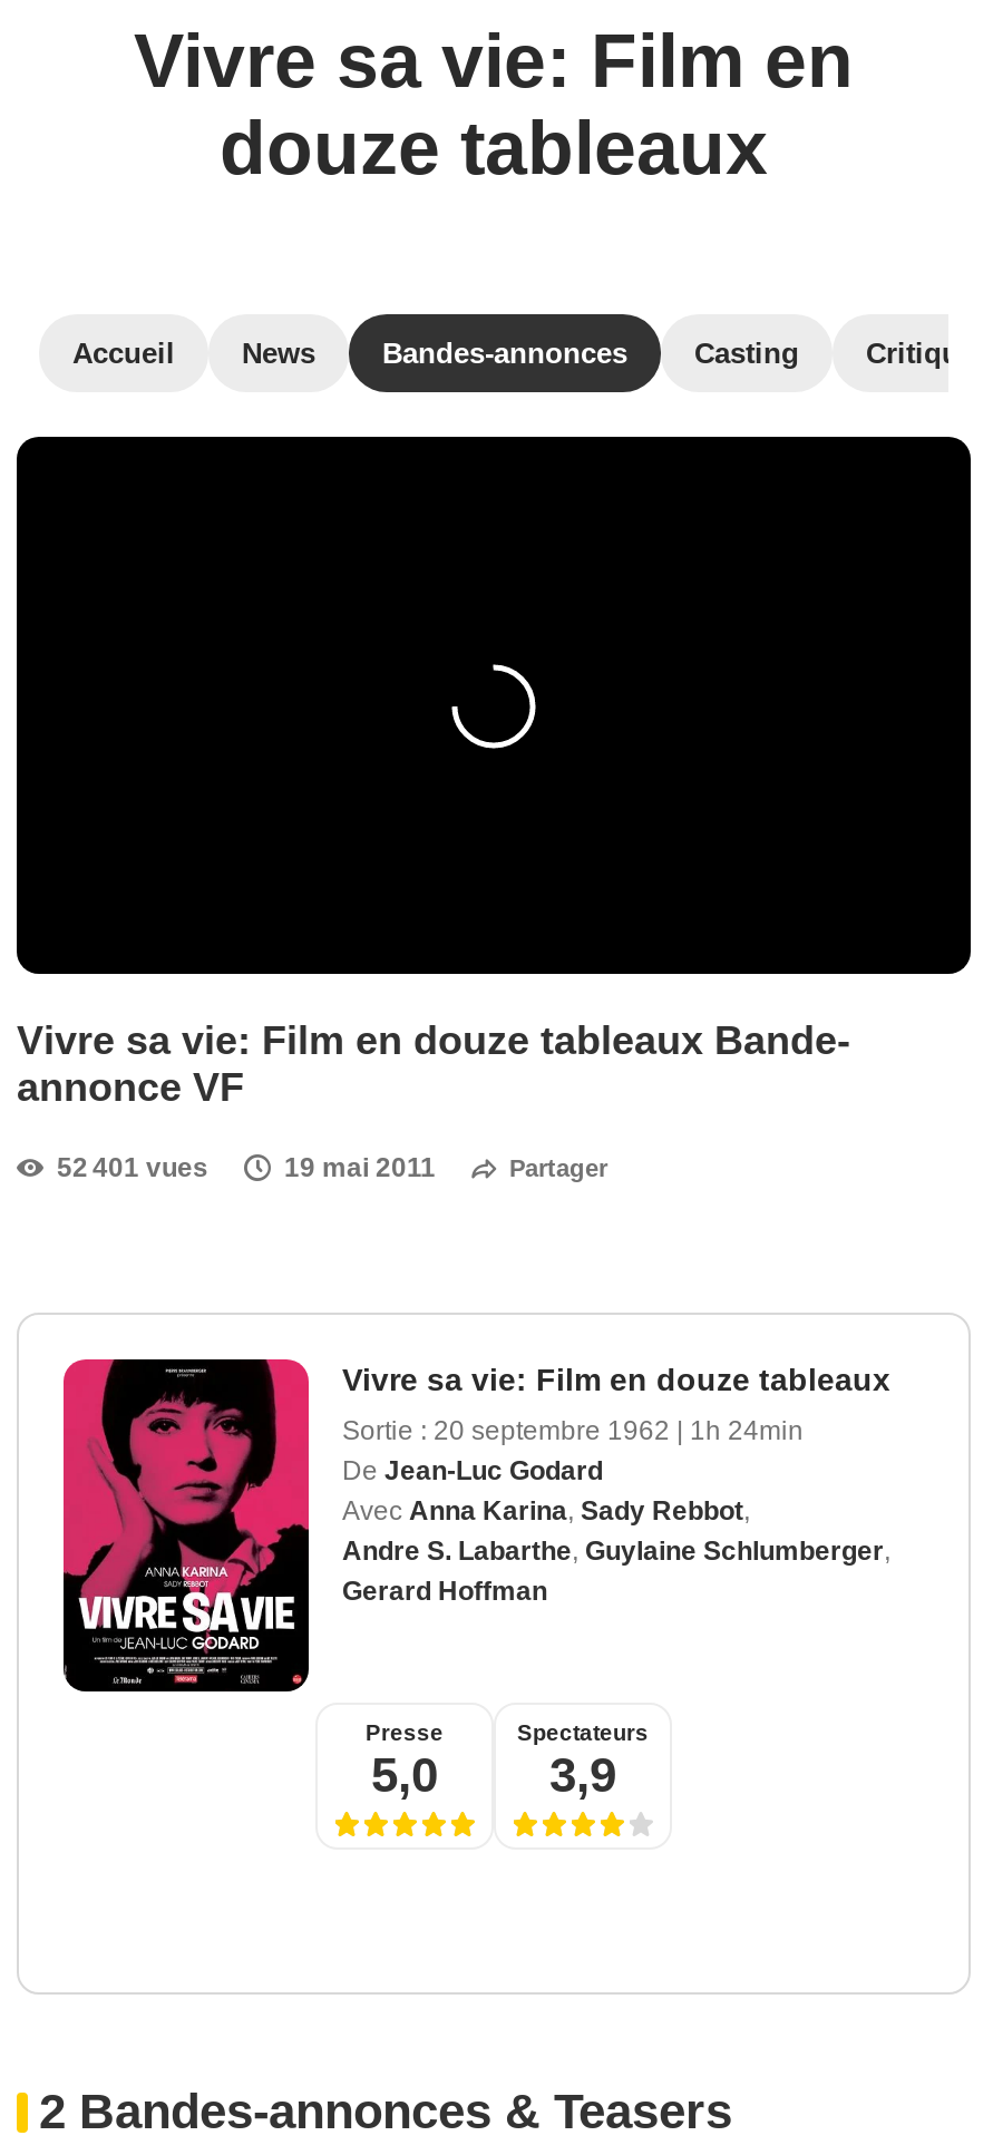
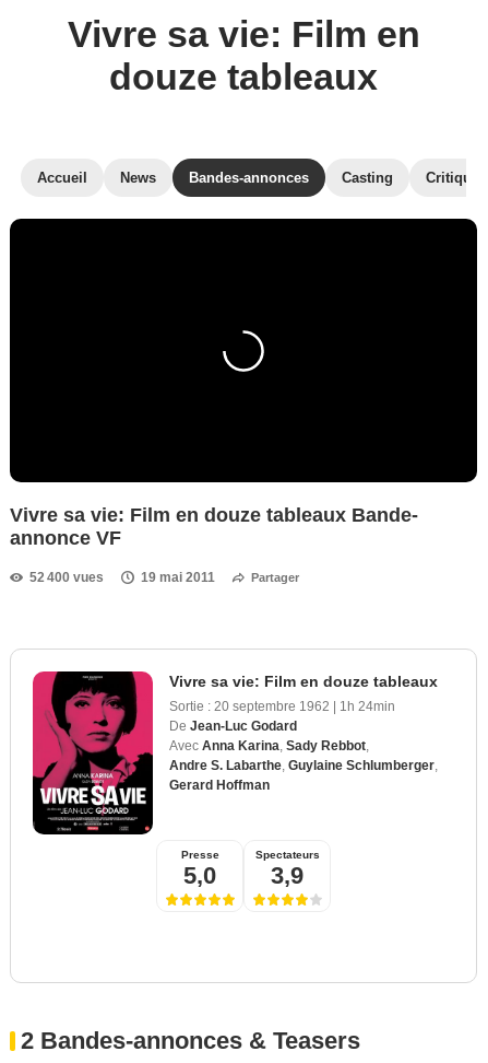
[57,1152,208,1183] 52 401 vues -> [29,570,104,585] 52 400 vues

